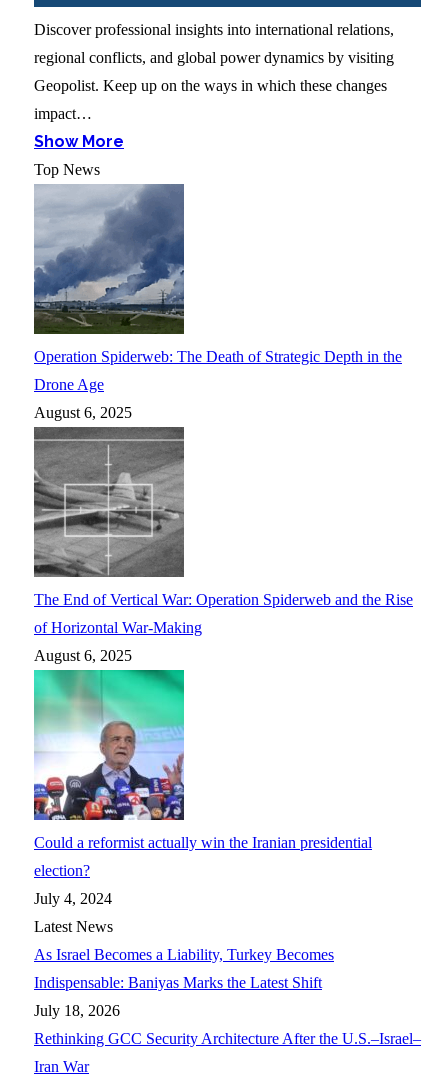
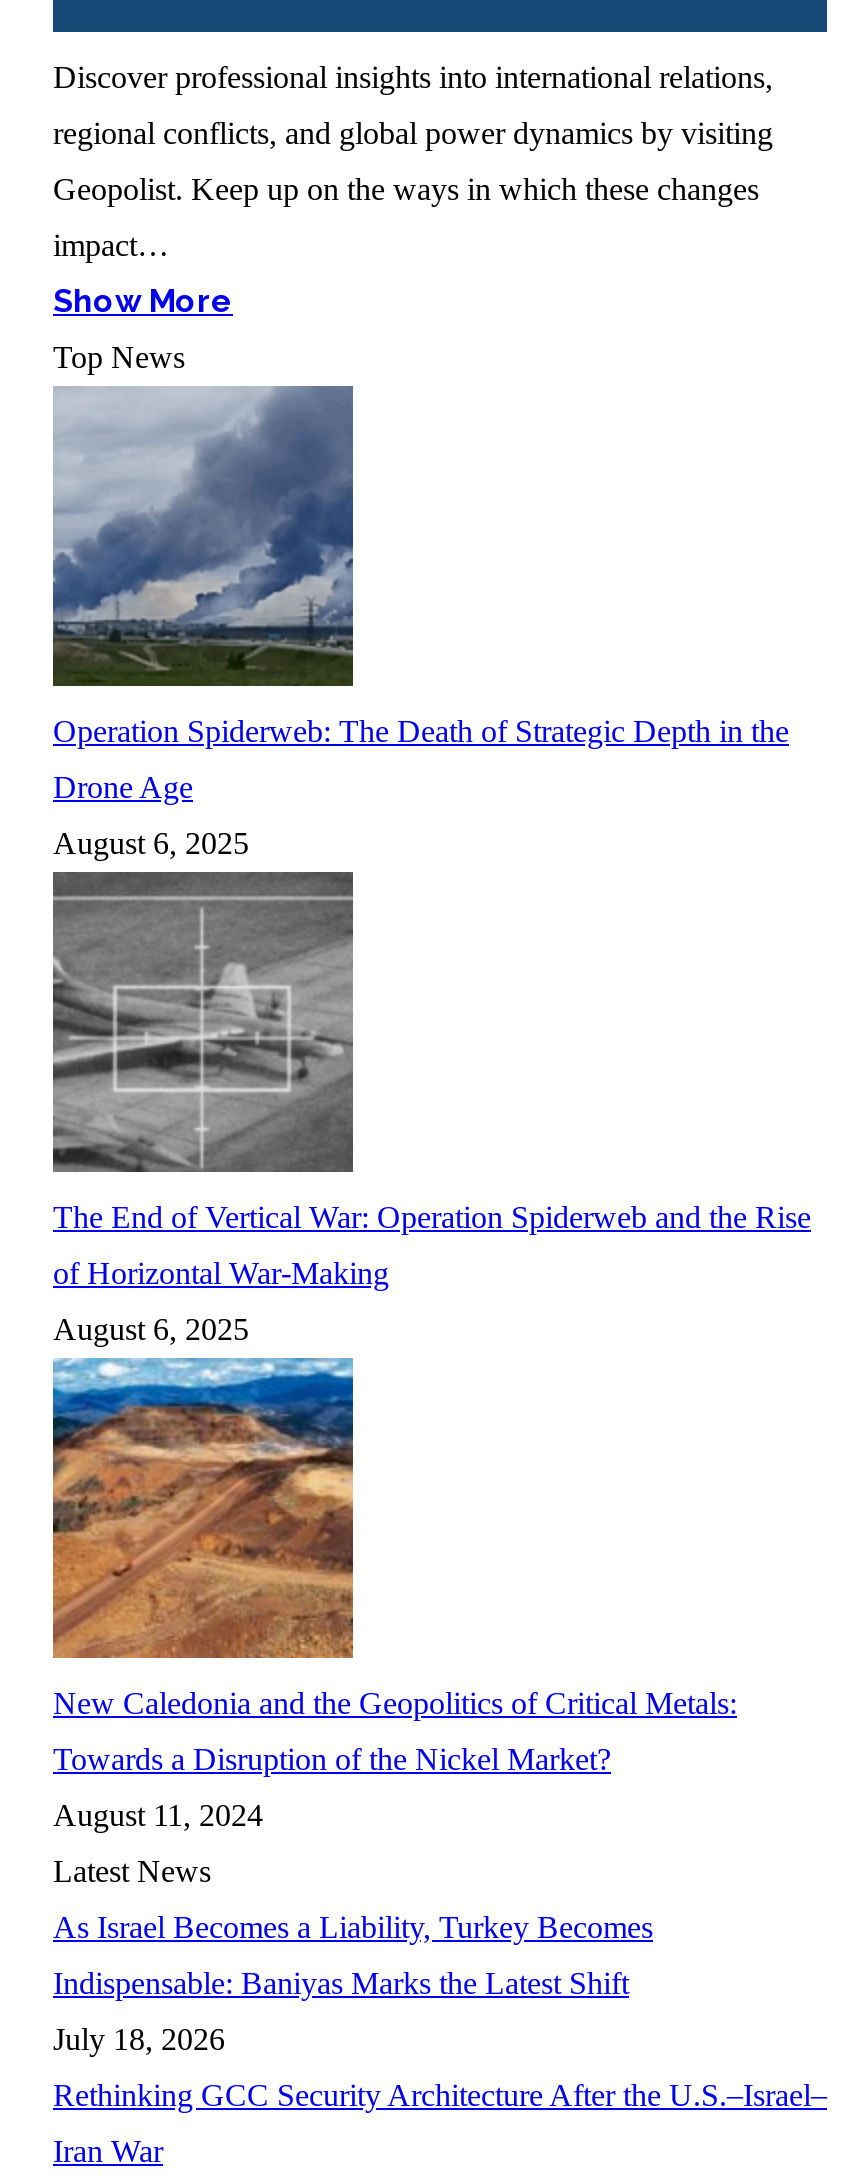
[33,669,372,851] [image] | Could a reformist actually win the Iranian presidential -> [51,1356,737,1720] [image] | New Caledonia and the Geopolitics of Critical Metals:
[34,862,90,879] election? -> [53,1742,611,1776] Towards a Disruption of the Nickel Market?
[34,890,112,907] July 4, 2024 -> [53,1798,263,1832] August 11, 2024

